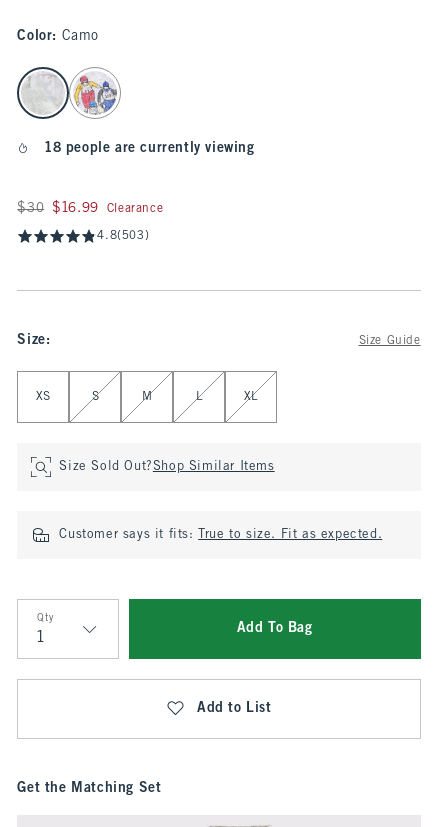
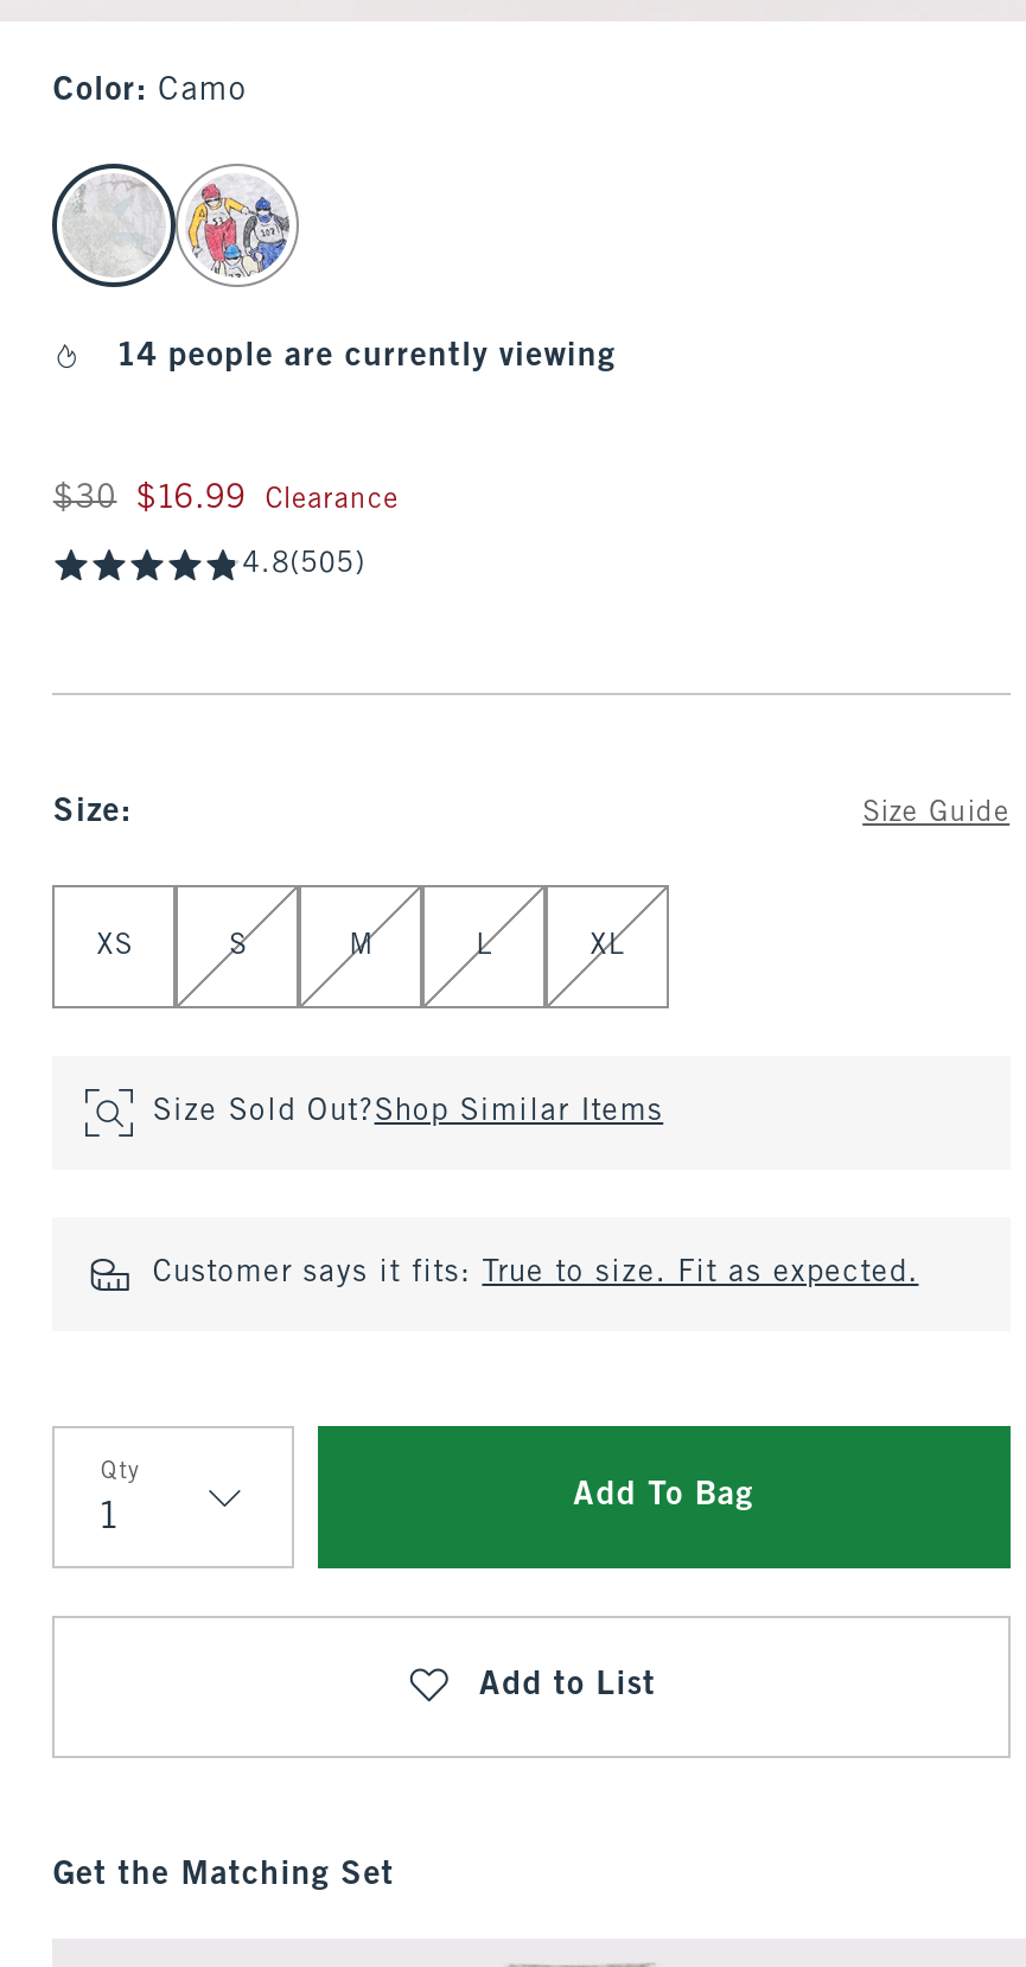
[45,142,255,155] 18 people are currently viewing -> [119,342,616,373] 14 people are currently viewing
[97,230,149,242] 4.8(503) -> [243,550,366,579] 4.8(505)

